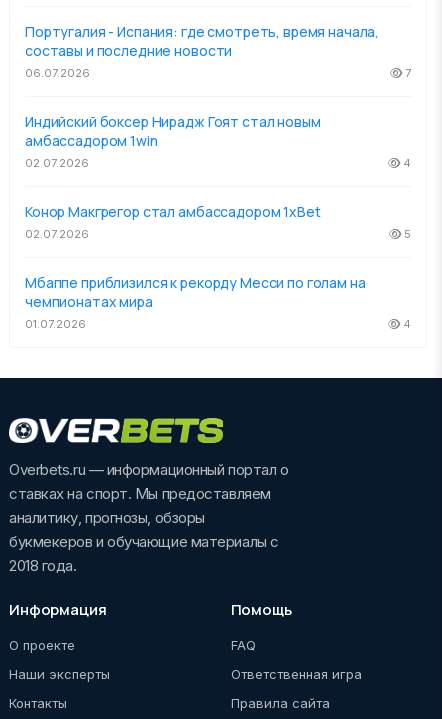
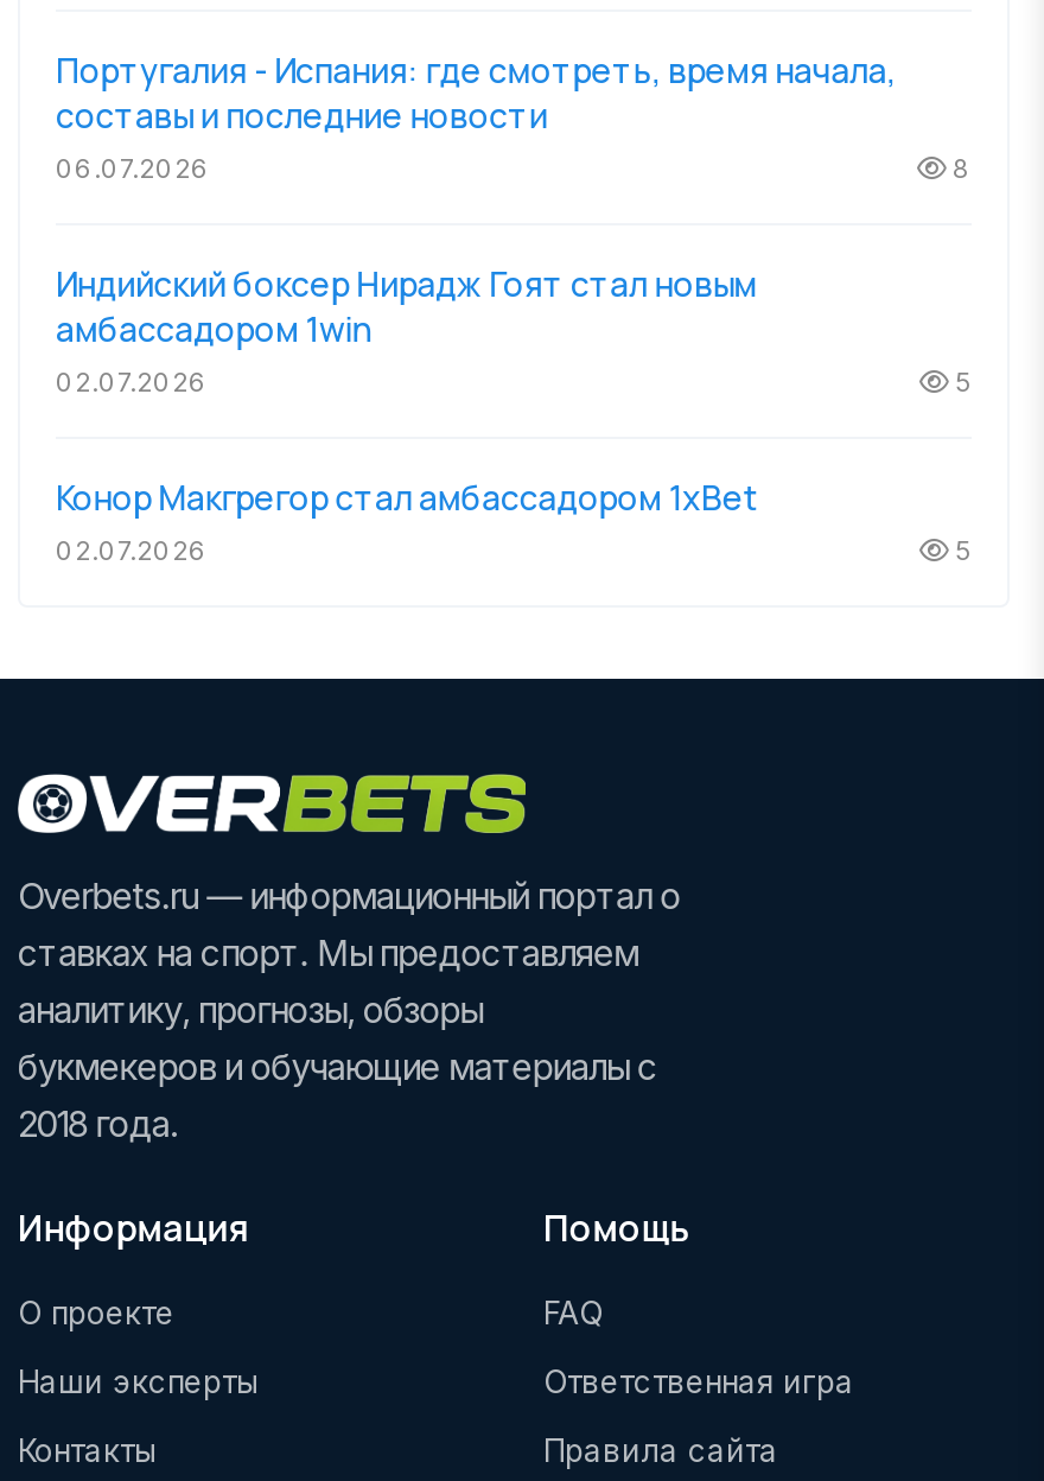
[402,66,411,80] 7 -> [946,152,972,185] 8
[400,156,411,170] 4 -> [948,365,972,398] 5
[25,273,411,331] Мбаппе приблизился к рекорду Месси по голам на | чемпионатах мира | 01.07.2026 | 4 -> none

